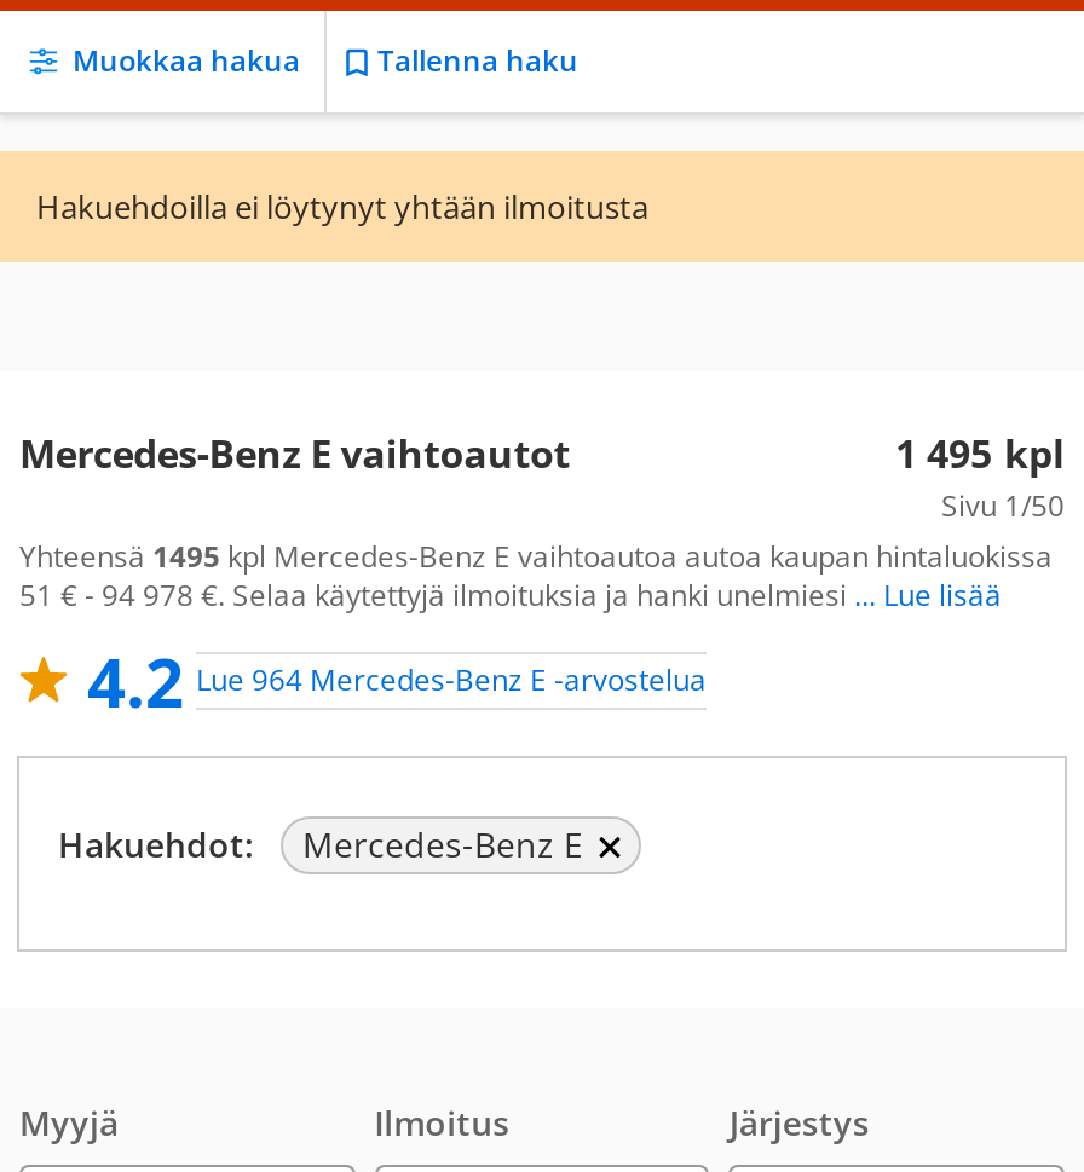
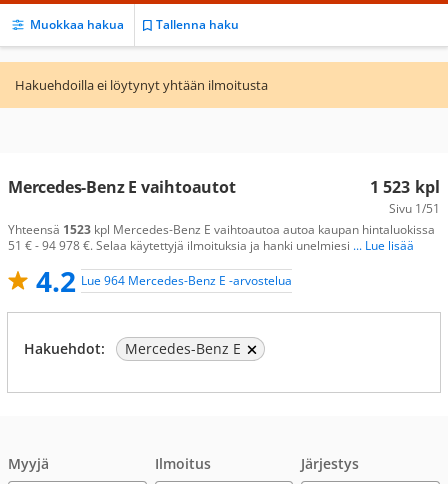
[895,427,1065,480] 1 495 kpl -> [370,176,440,198] 1 523 kpl
[941,485,1065,526] Sivu 1/50 -> [389,200,440,217] Sivu 1/51
[19,536,1053,577] Yhteensä 1495 kpl Mercedes-Benz E vaihtoautoa autoa kaupan hintaluokissa -> [8,221,435,238] Yhteensä 1523 kpl Mercedes-Benz E vaihtoautoa autoa kaupan hintaluokissa

